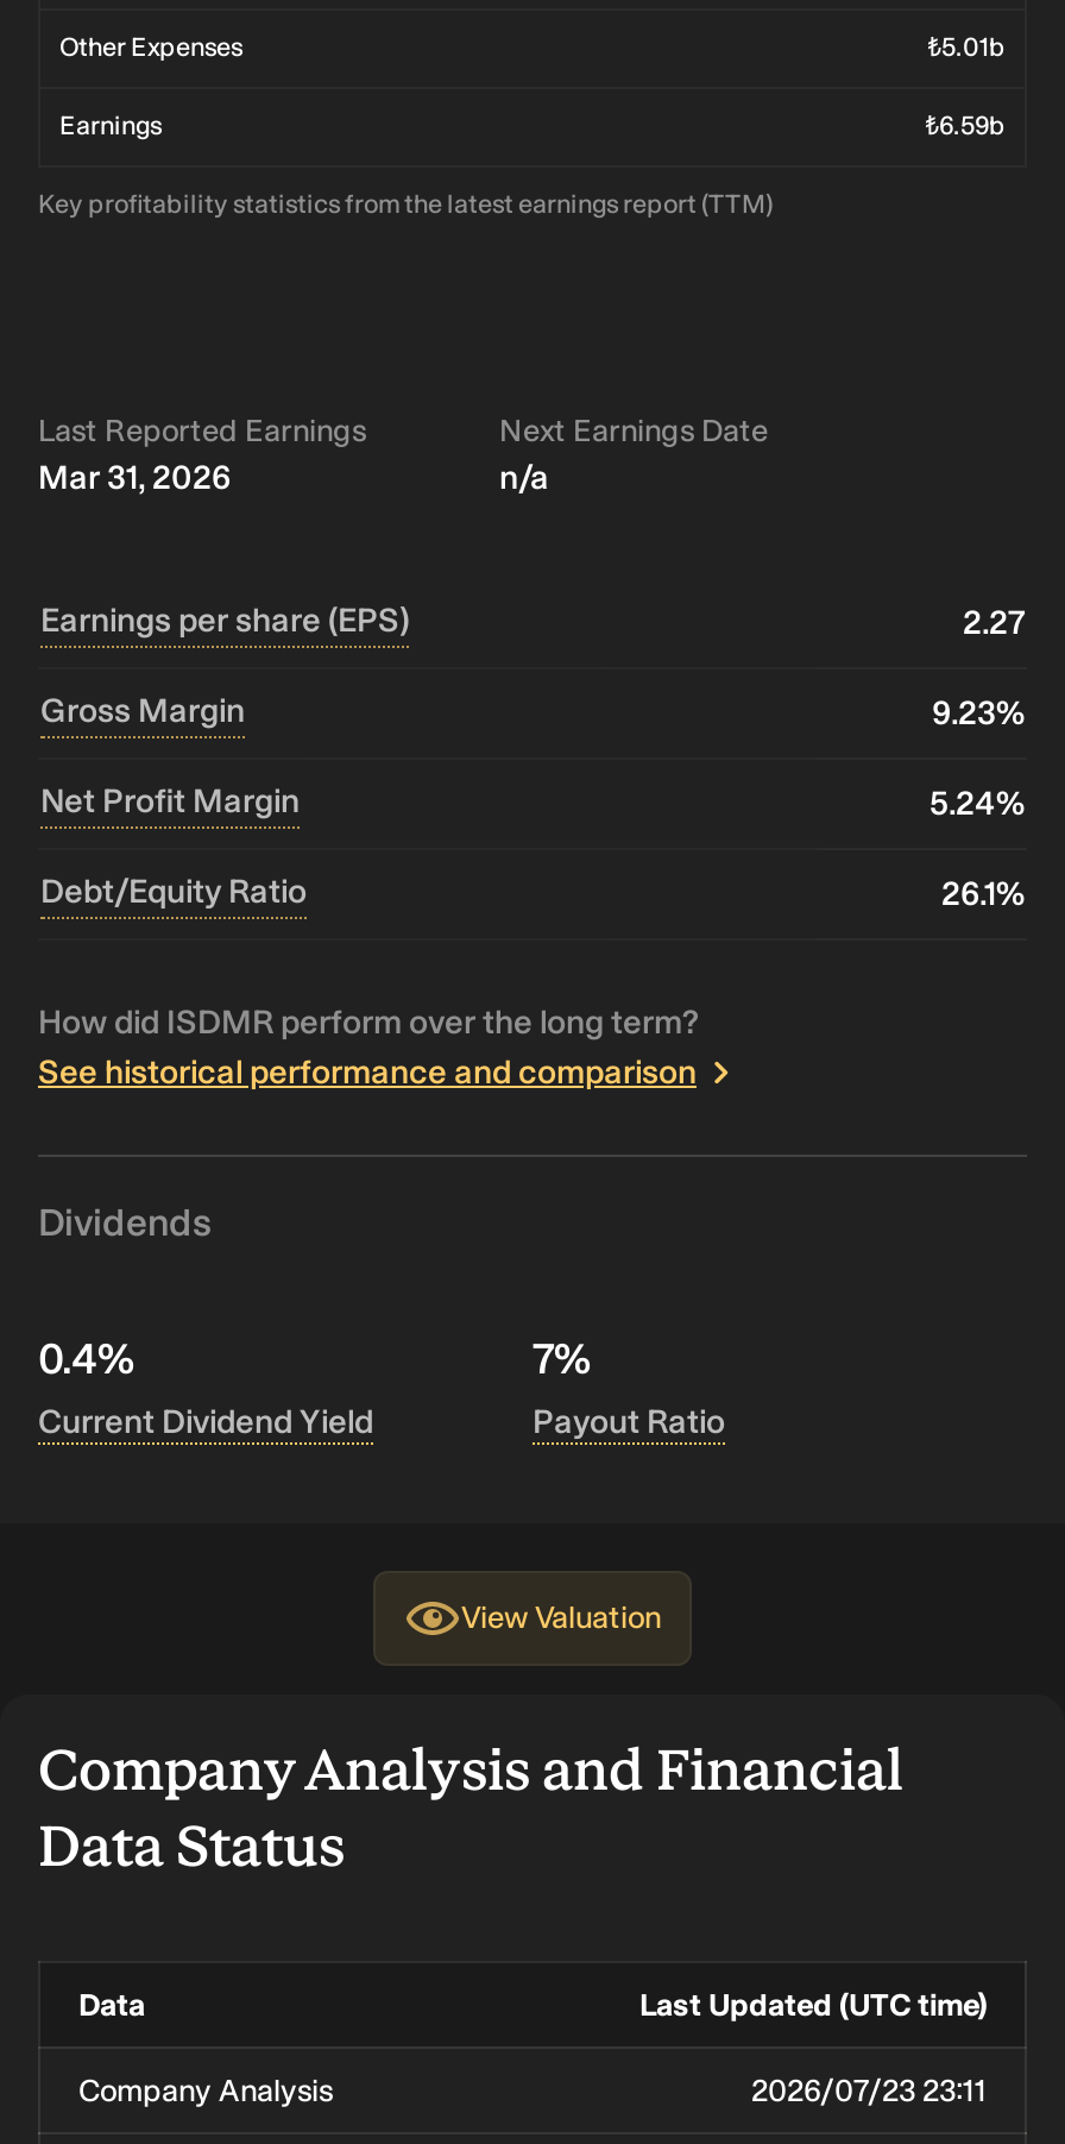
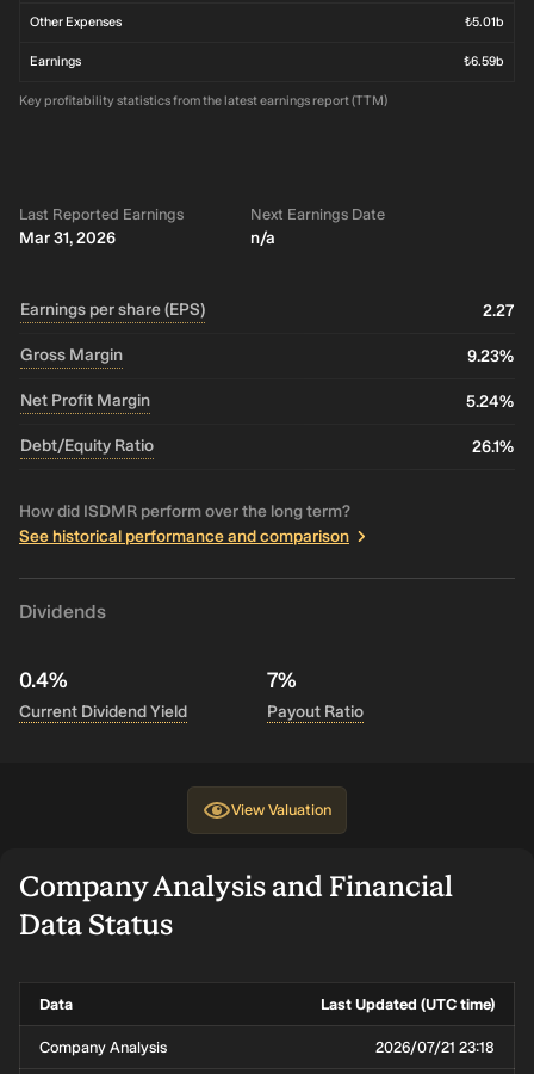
[751,2072,987,2108] 2026/07/23 23:11 -> [375,1038,495,1056] 2026/07/21 23:18

